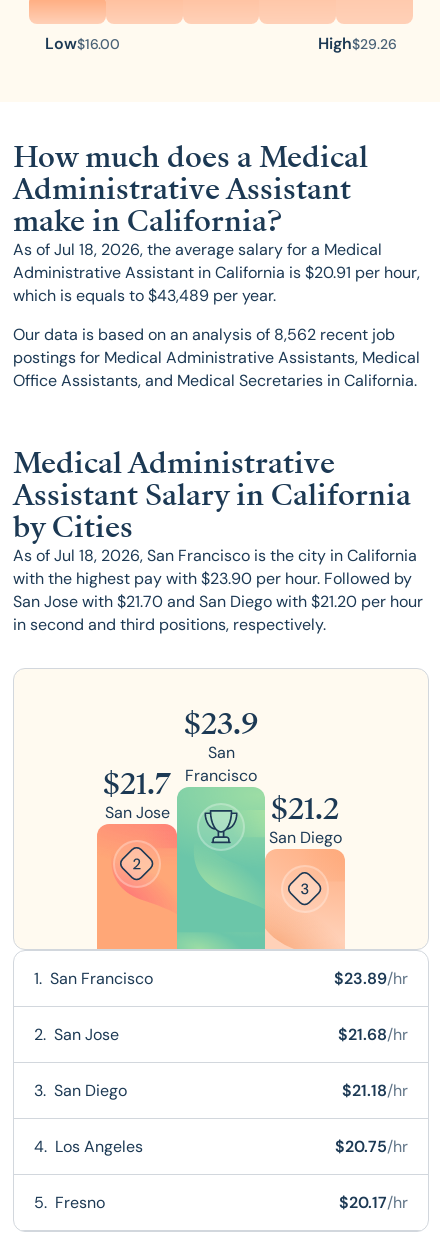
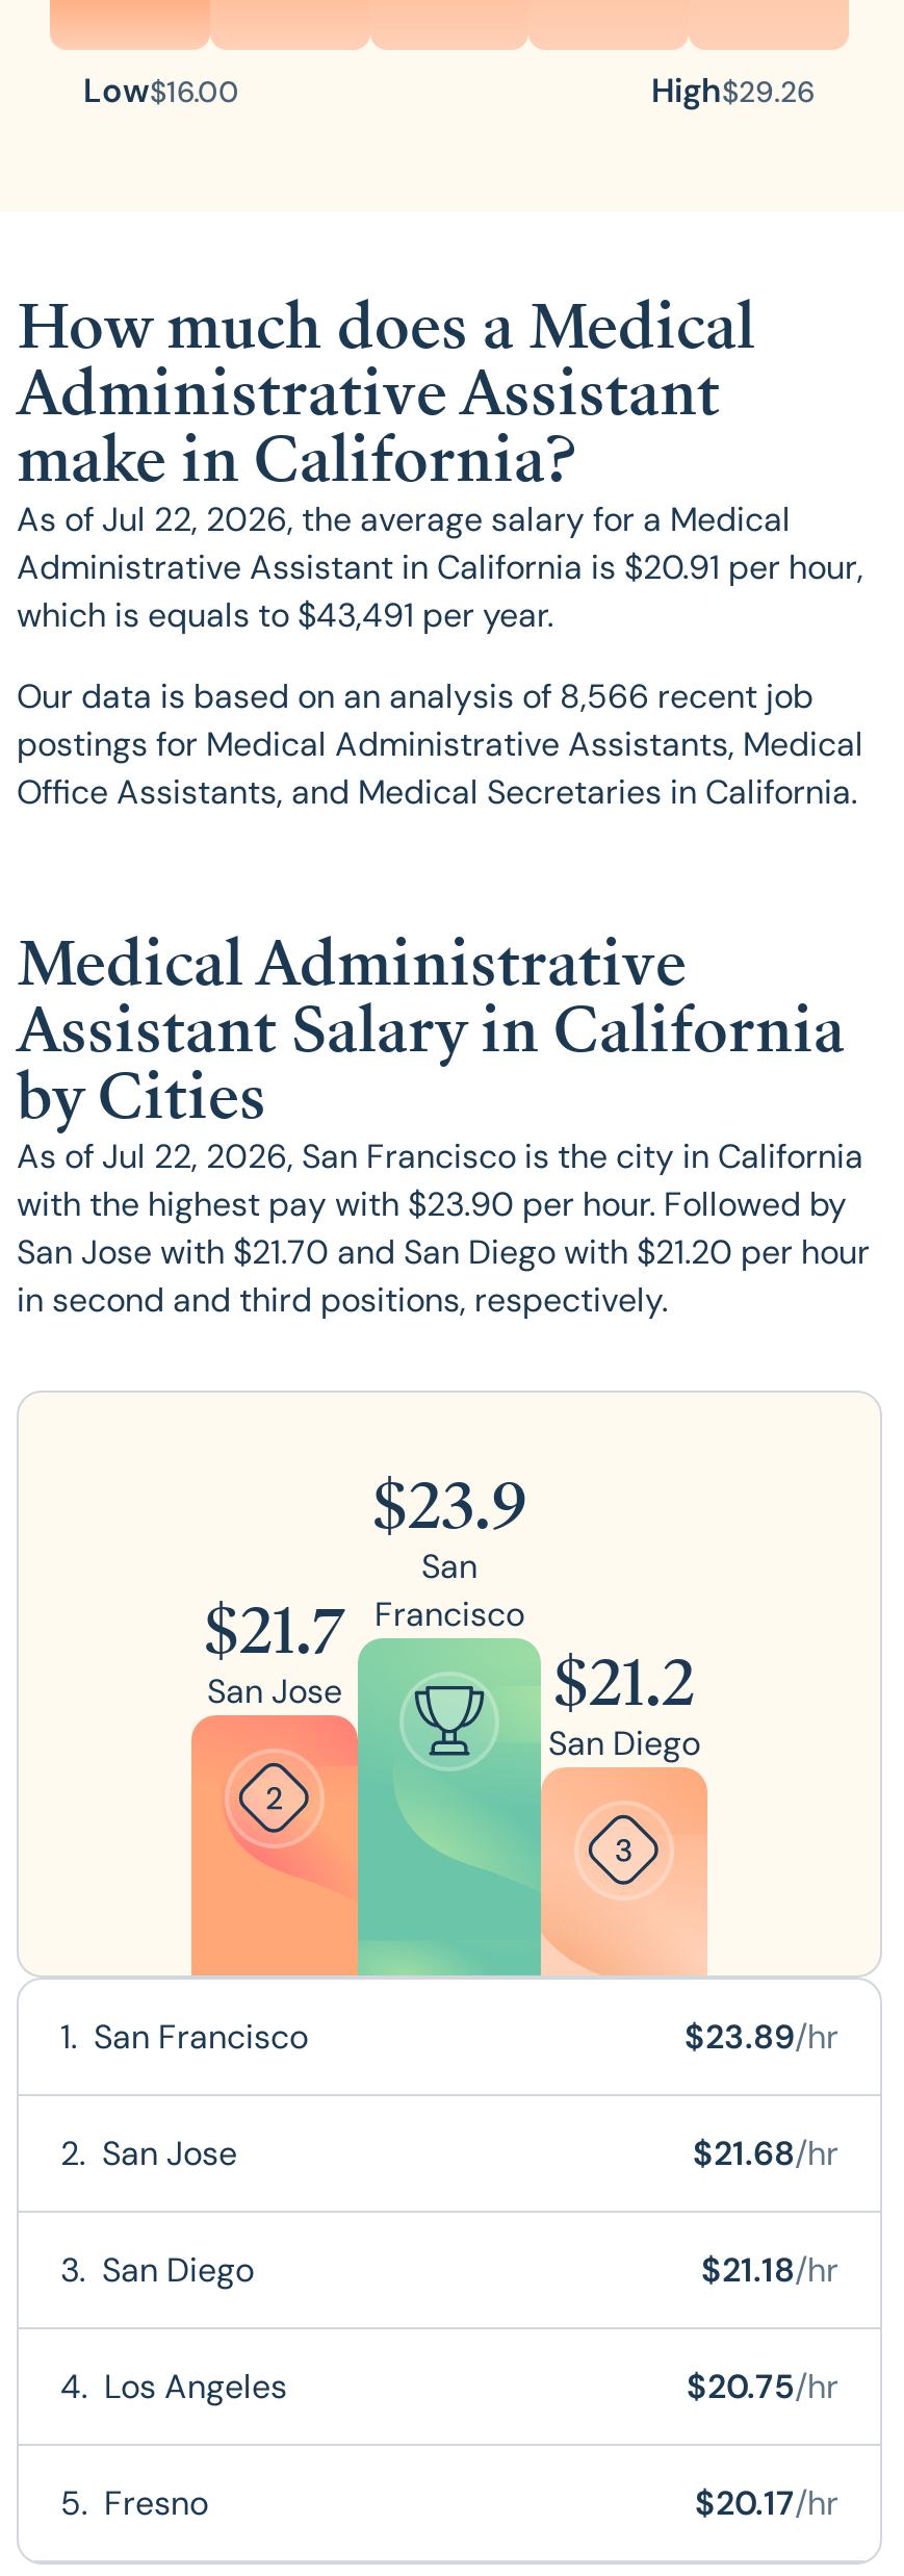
[13,239,382,260] As of Jul 18, 2026, the average salary for a Medical -> [17,498,791,541] As of Jul 22, 2026, the average salary for a Medical
[13,285,276,306] which is equals to $43,489 per year. -> [17,593,553,637] which is equals to $43,491 per year.
[13,324,395,345] Our data is based on an analysis of 8,562 recent job -> [17,674,813,718] Our data is based on an analysis of 8,566 recent job
[13,545,417,566] As of Jul 18, 2026, San Francisco is the city in California -> [17,1134,863,1178] As of Jul 22, 2026, San Francisco is the city in California

